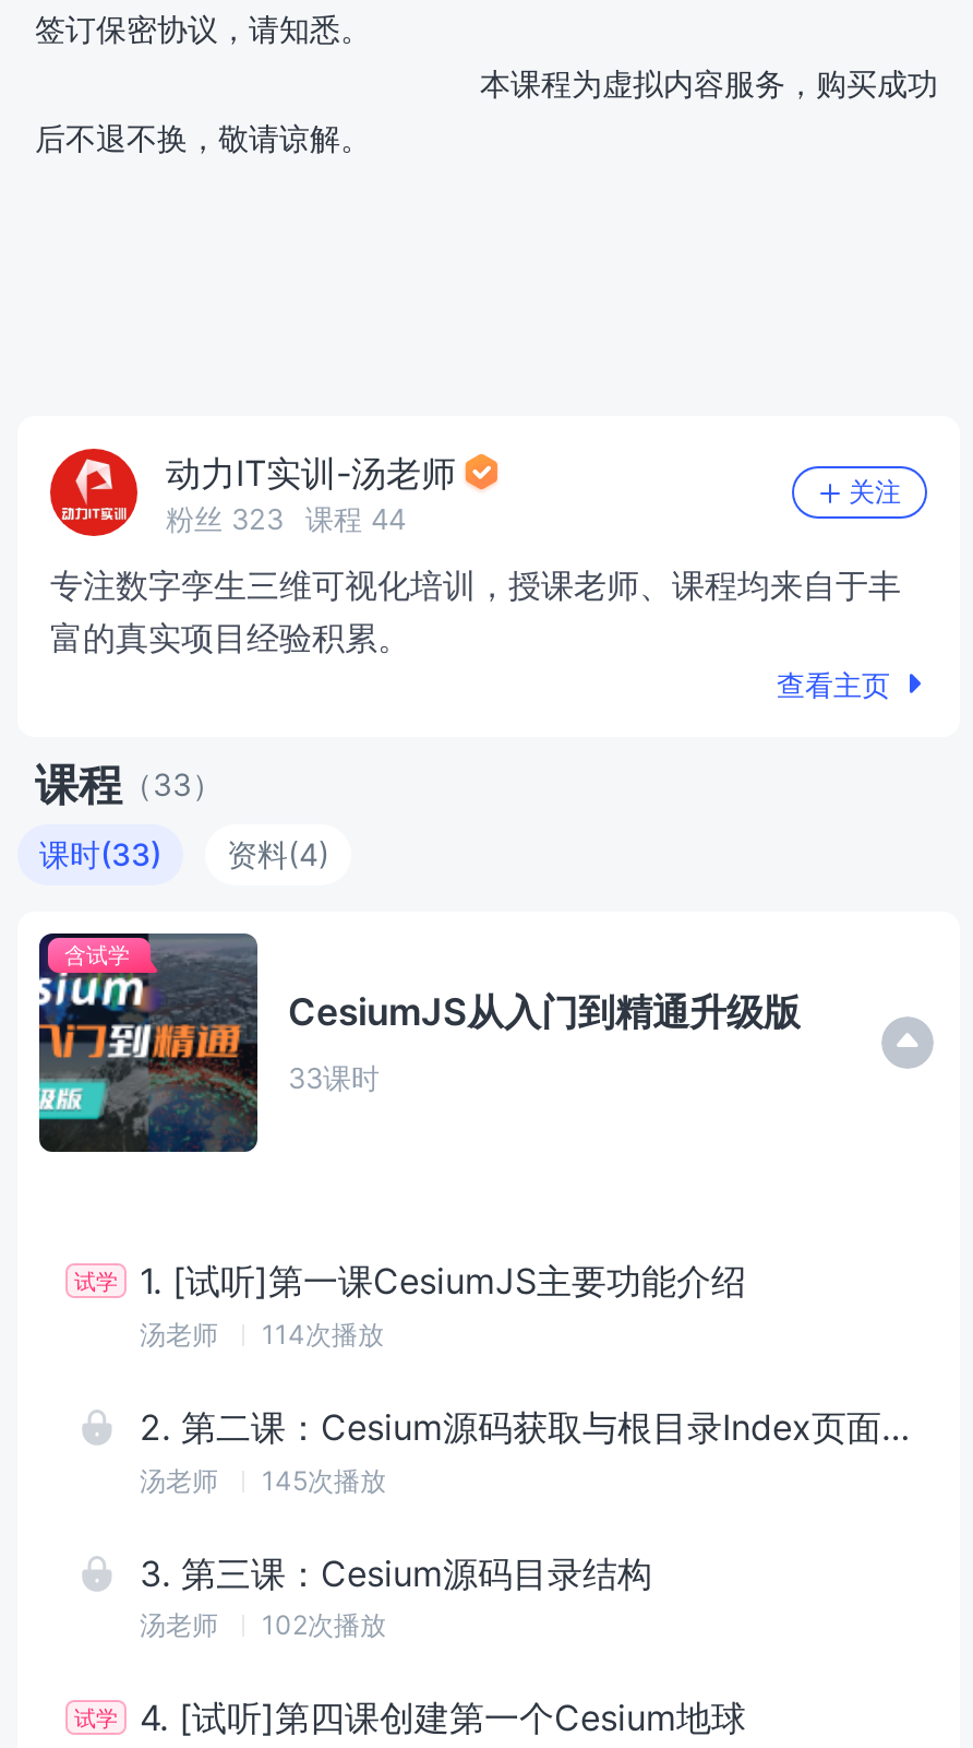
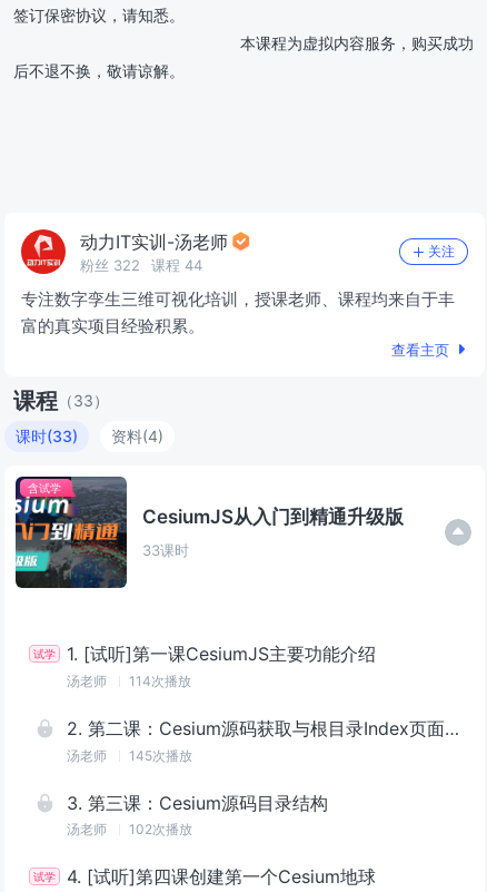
[166,500,406,535] 粉丝 323 课程 44 -> [80,256,202,274] 粉丝 322 课程 44

